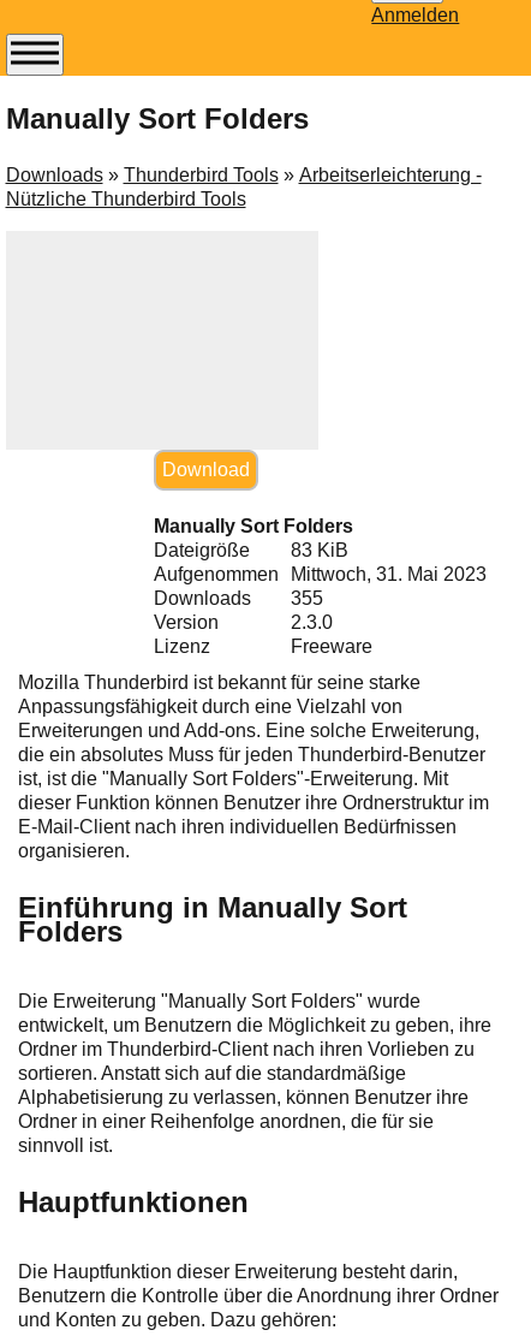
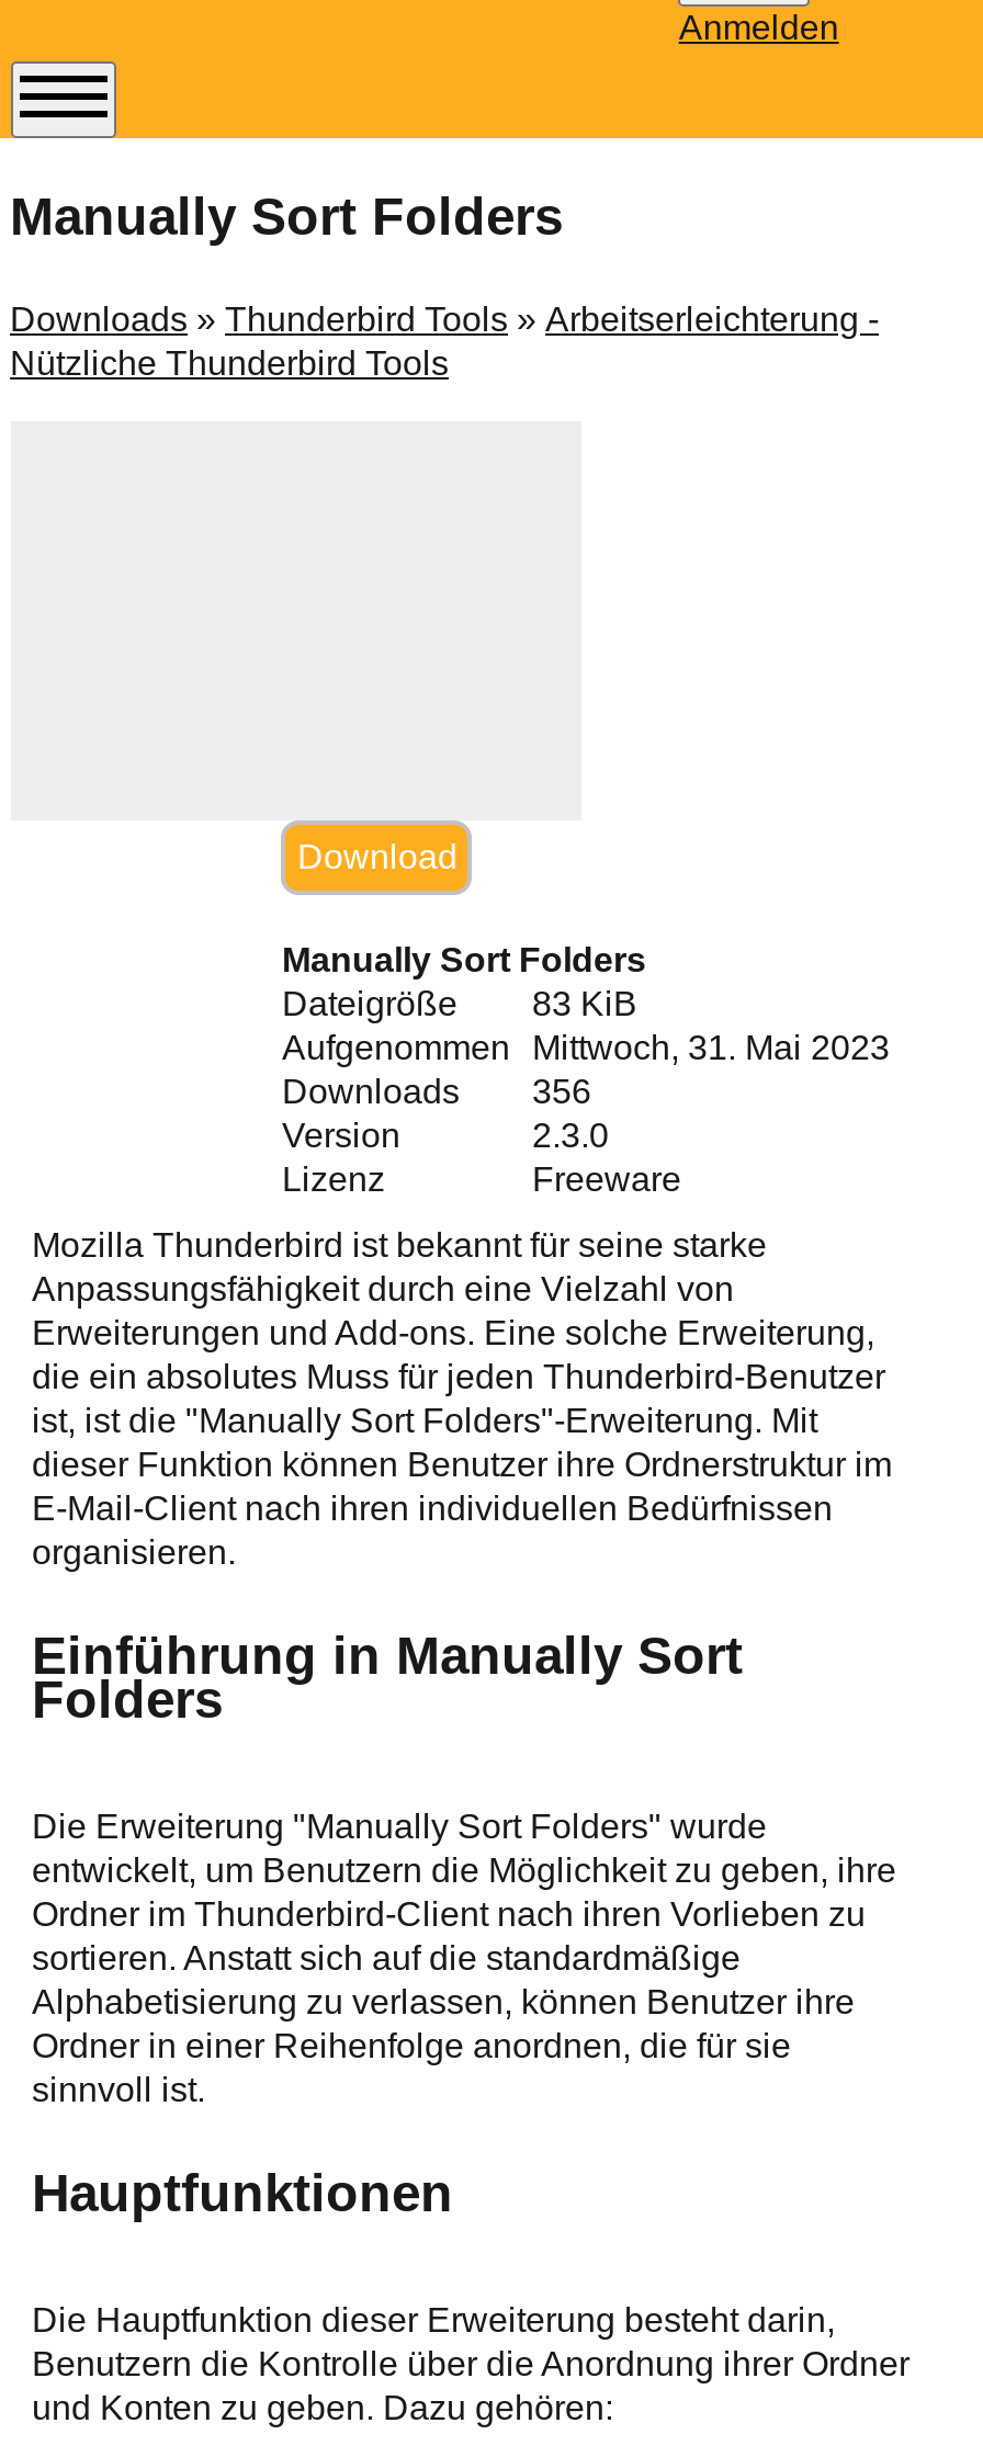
[154,588,324,608] Downloads 355 -> [282,1072,591,1109] Downloads 356

